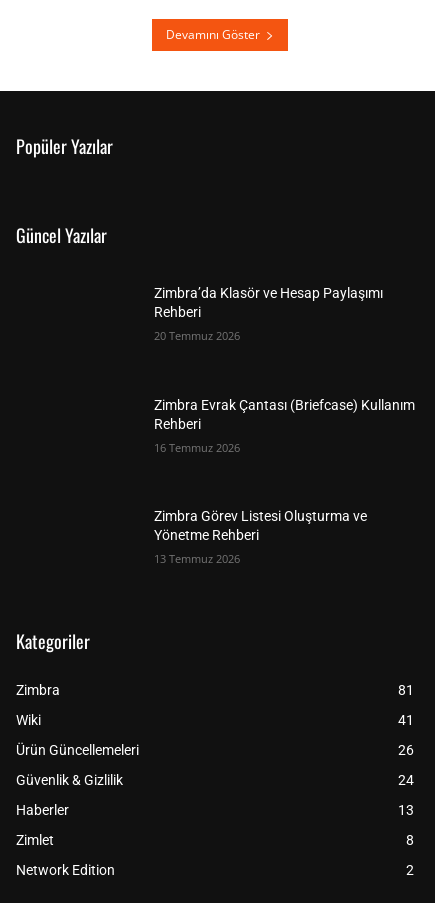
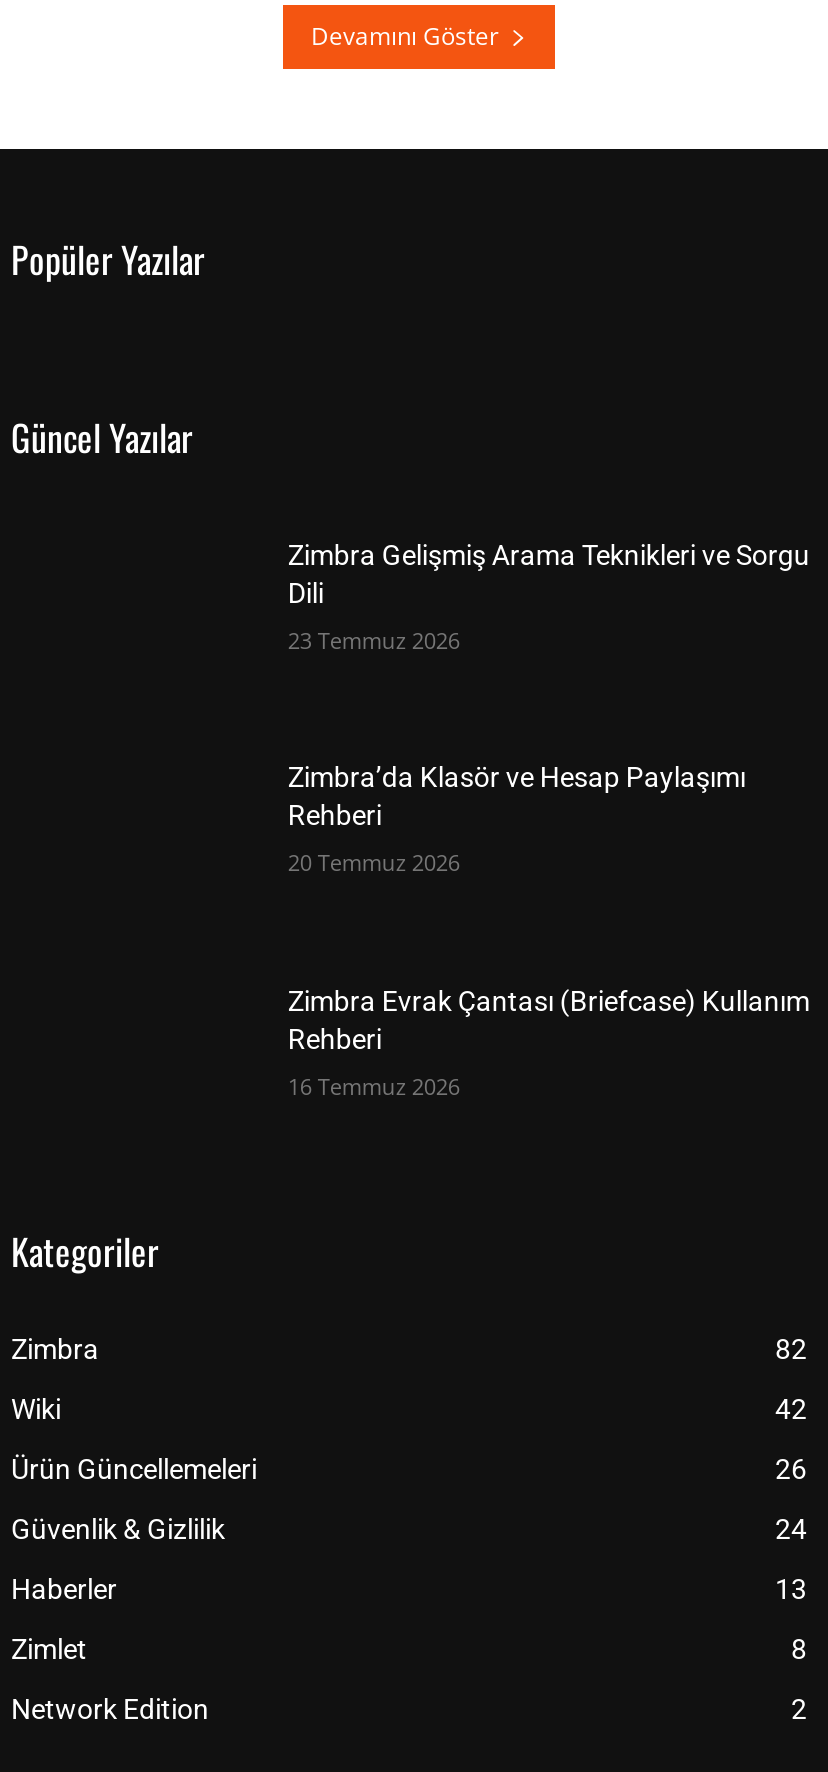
none -> [288,538,810,654] Zimbra Gelişmiş Arama Teknikleri ve Sorgu | Dili | 23 Temmuz 2026
moved [154,285,415,455] -> [288,762,810,1101]: Zimbra’da Klasör ve Hesap Paylaşımı | Rehberi | 20 Temmuz 2026 | Zimbra Evrak Çantası (Briefcase) Kullanım | Rehberi | 16 Temmuz 2026
[154,508,367,566] Zimbra Görev Listesi Oluşturma ve | Yönetme Rehberi | 13 Temmuz 2026 -> none
[398,682,414,698] 81 -> [775,1332,807,1364] 82
[398,712,414,728] 41 -> [775,1392,807,1424] 42

